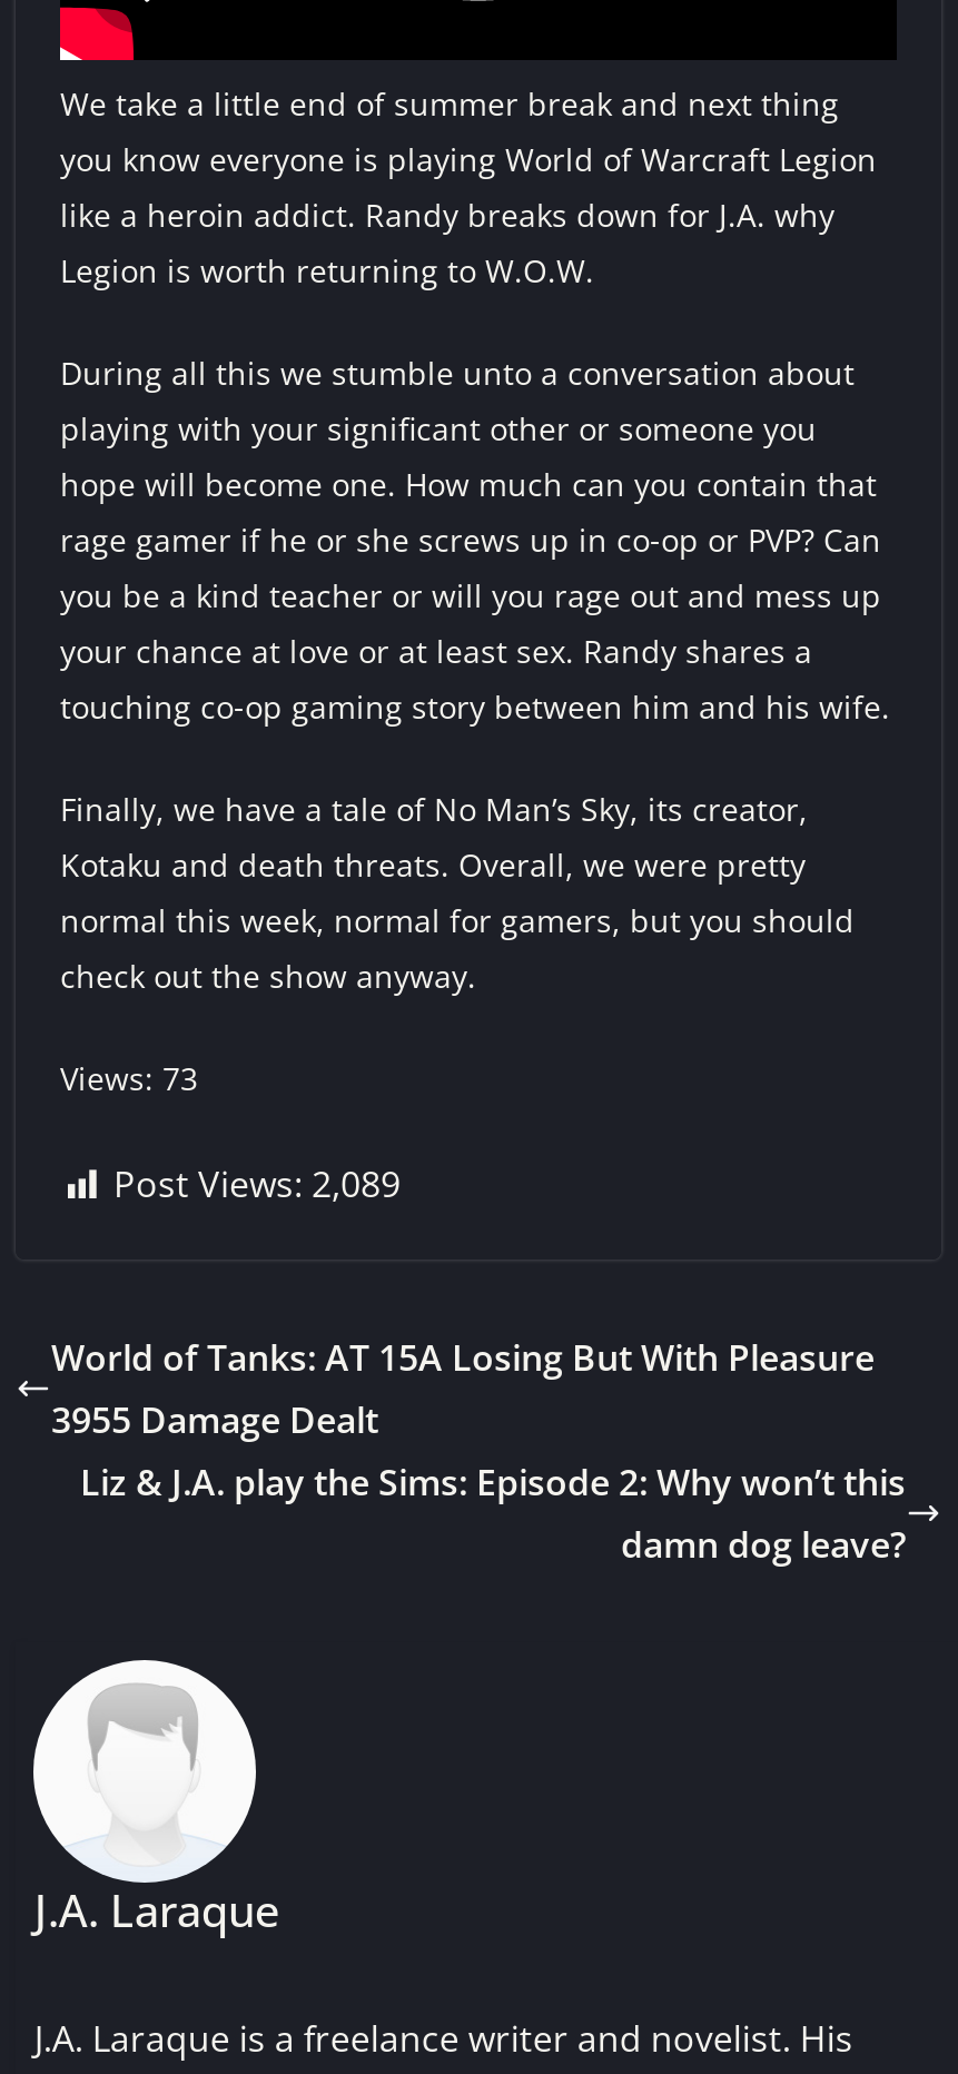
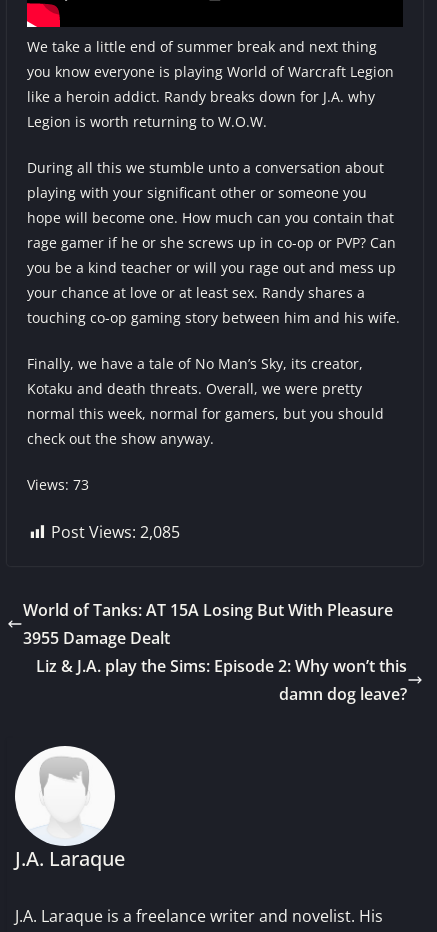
[113,1159,401,1208] Post Views: 2,089 -> [51,521,180,543] Post Views: 2,085

